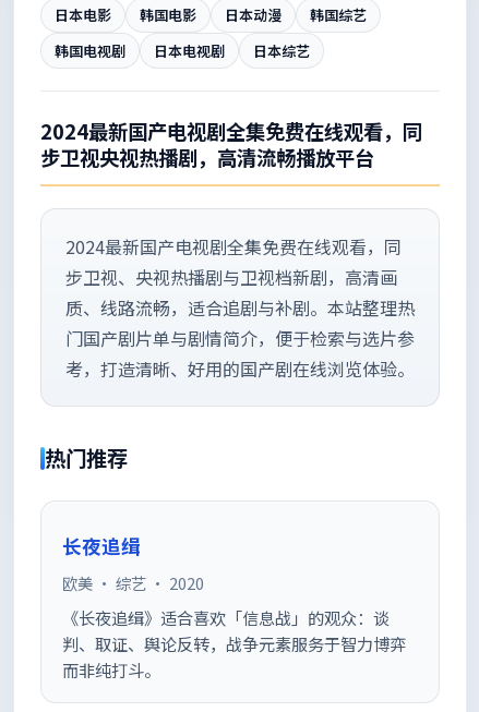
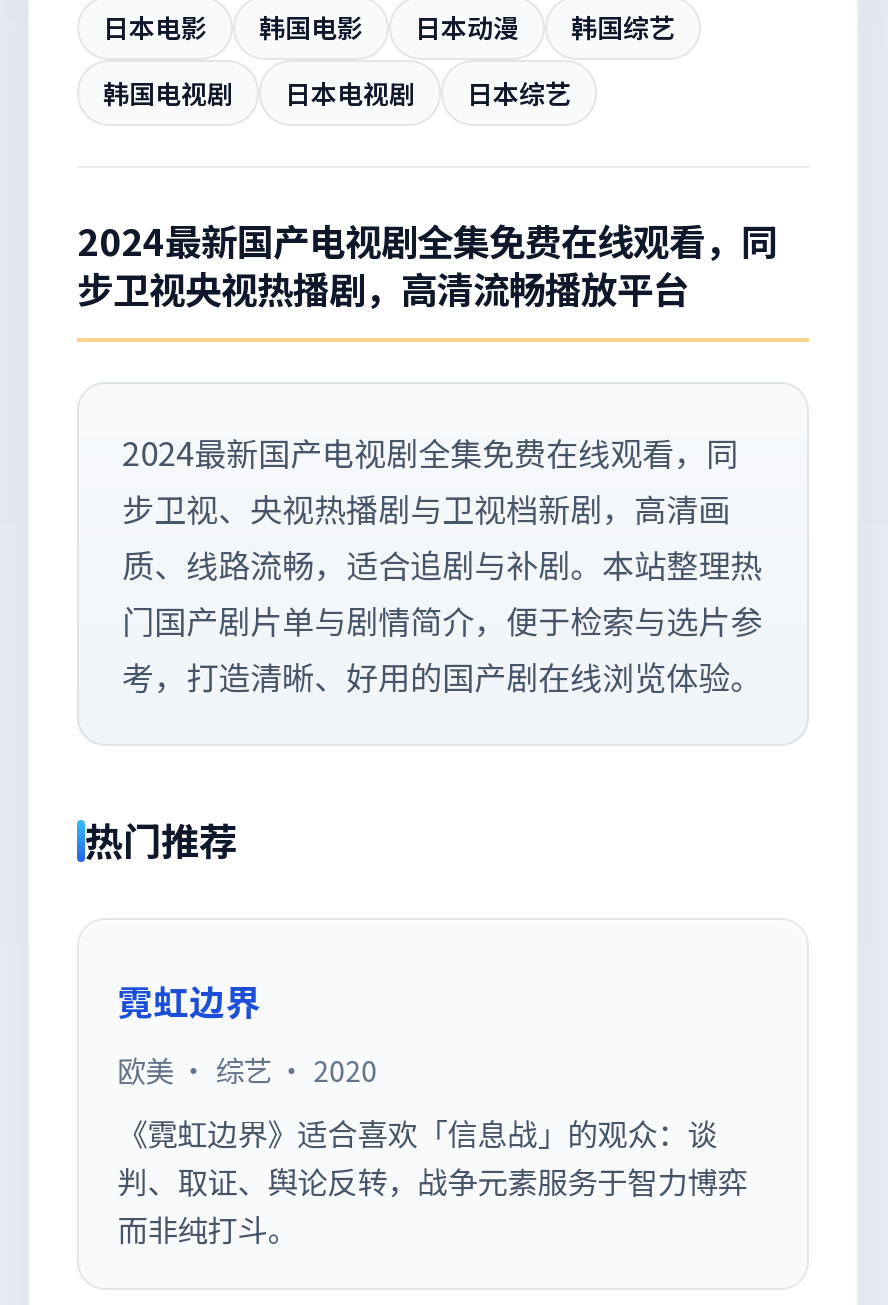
[62,532,141,559] 长夜追缉 -> [117,975,261,1025] 霓虹边界
[62,605,390,629] 《长夜追缉》适合喜欢「信息战」的观众：谈 -> [117,1109,717,1153] 《霓虹边界》适合喜欢「信息战」的观众：谈

